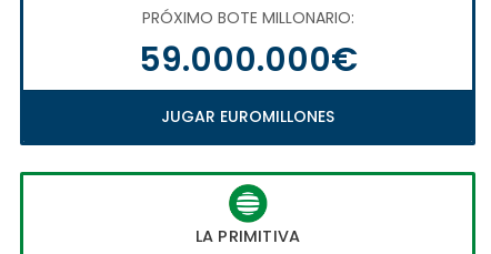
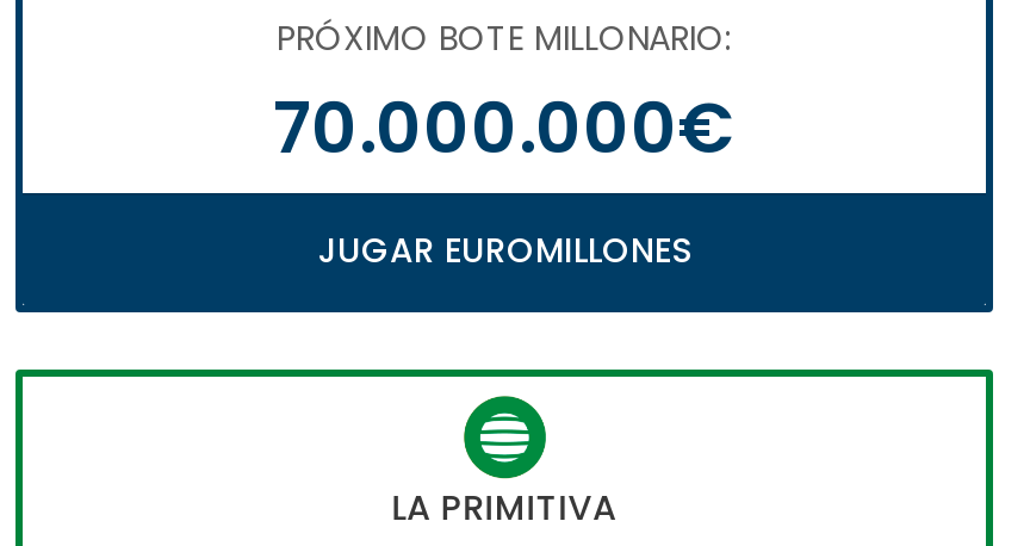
[138,37,357,82] 59.000.000€ -> [273,79,736,177] 70.000.000€

